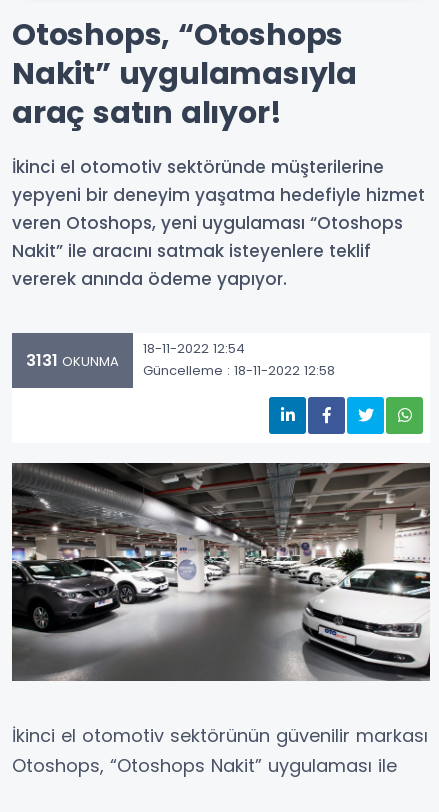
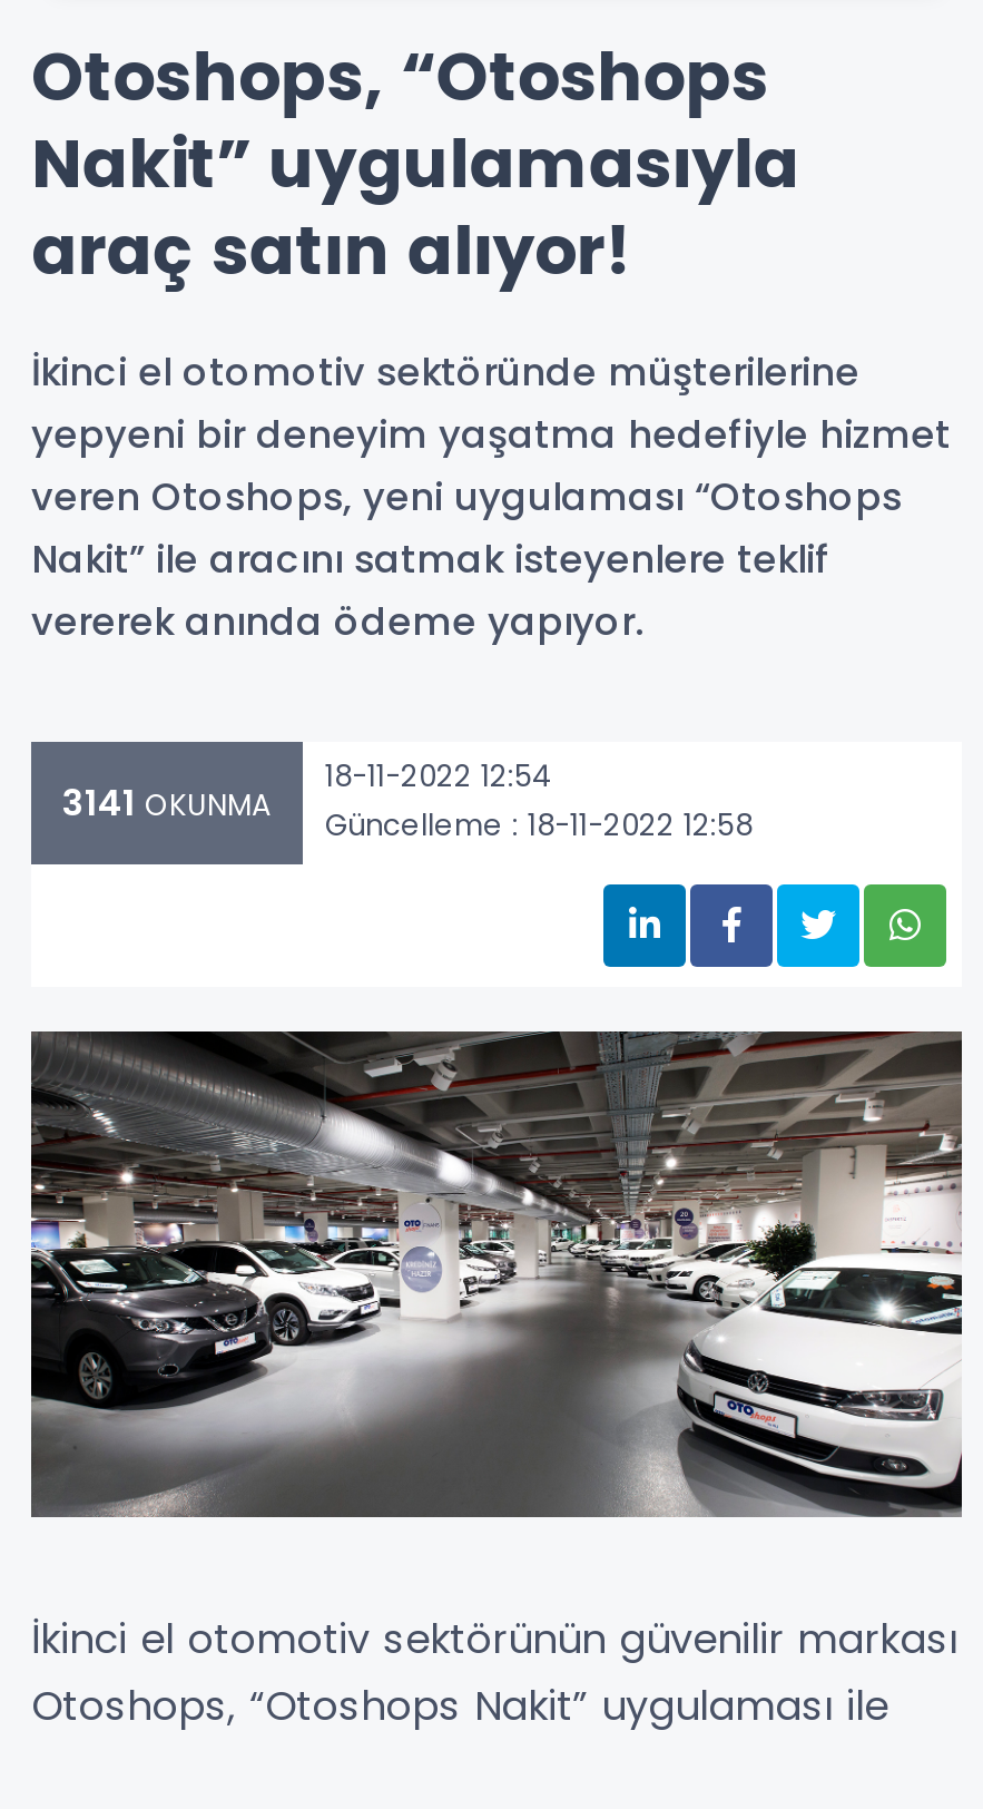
[26,339,335,380] 3131 OKUNMA 18-11-2022 12:54 Güncelleme : 18-11-2022 12:58 -> [62,755,753,847] 3141 OKUNMA 18-11-2022 12:54 Güncelleme : 18-11-2022 12:58

